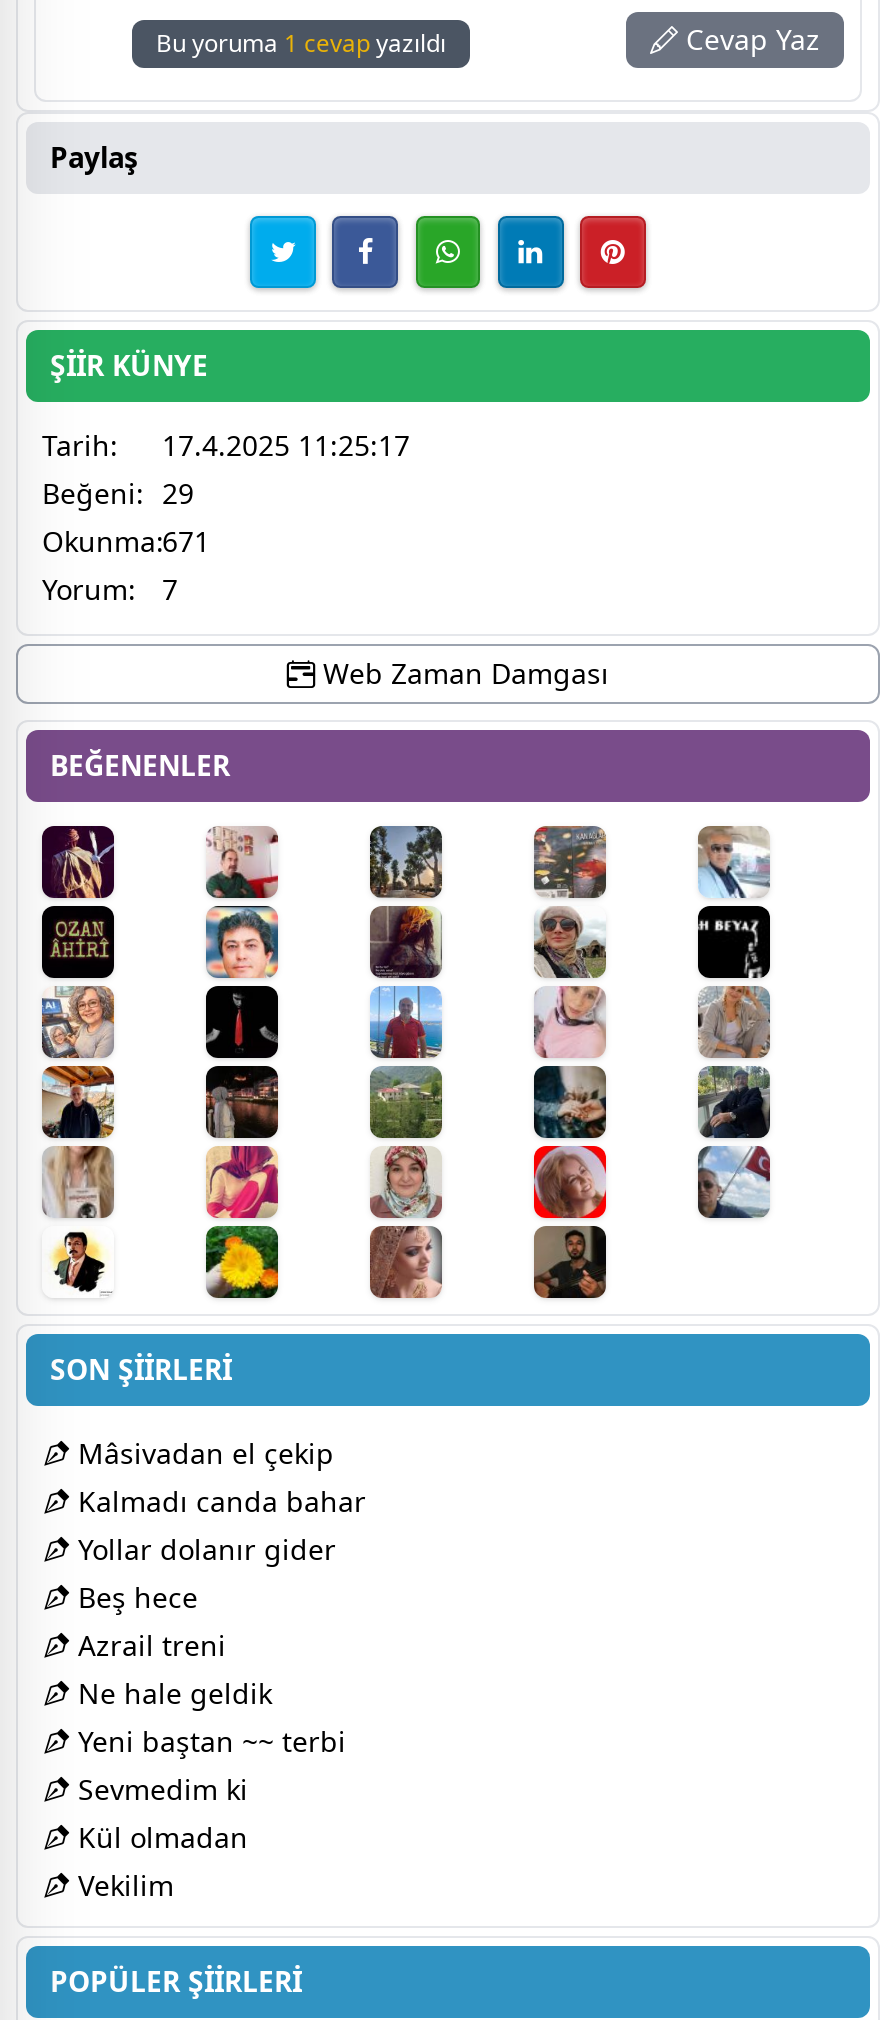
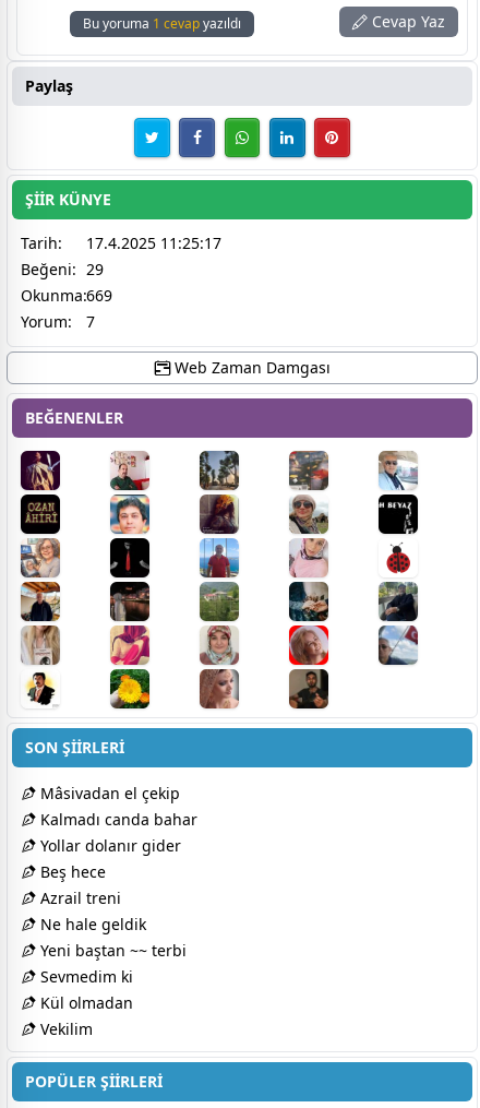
[42,522,210,560] Okunma:671 -> [21,285,112,305] Okunma:669
[696,984,772,1060] [image] -> [379,538,418,577] [image]

